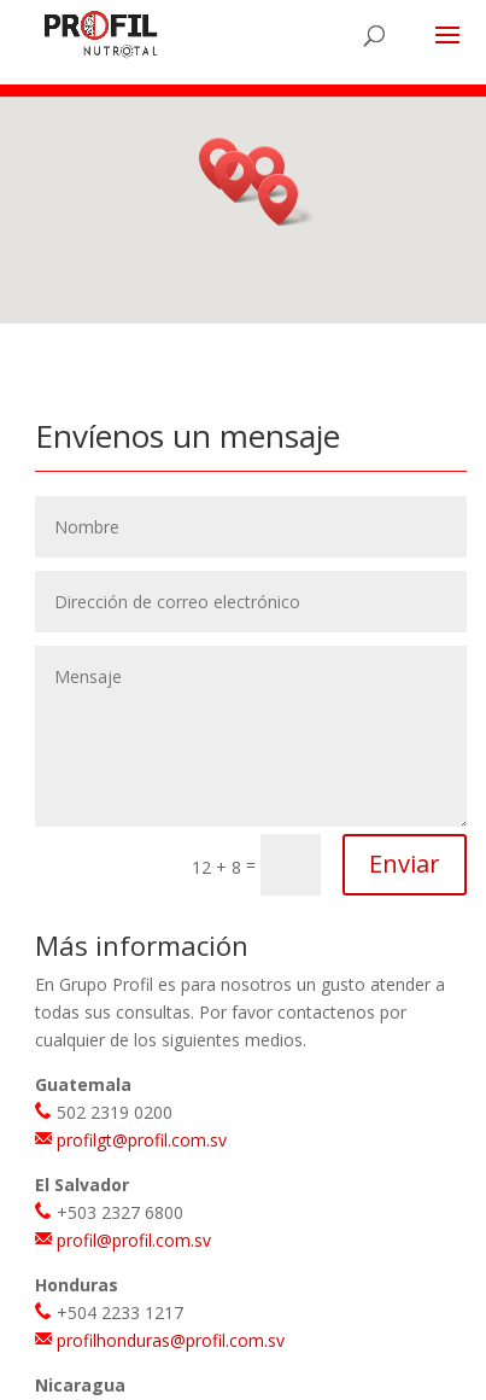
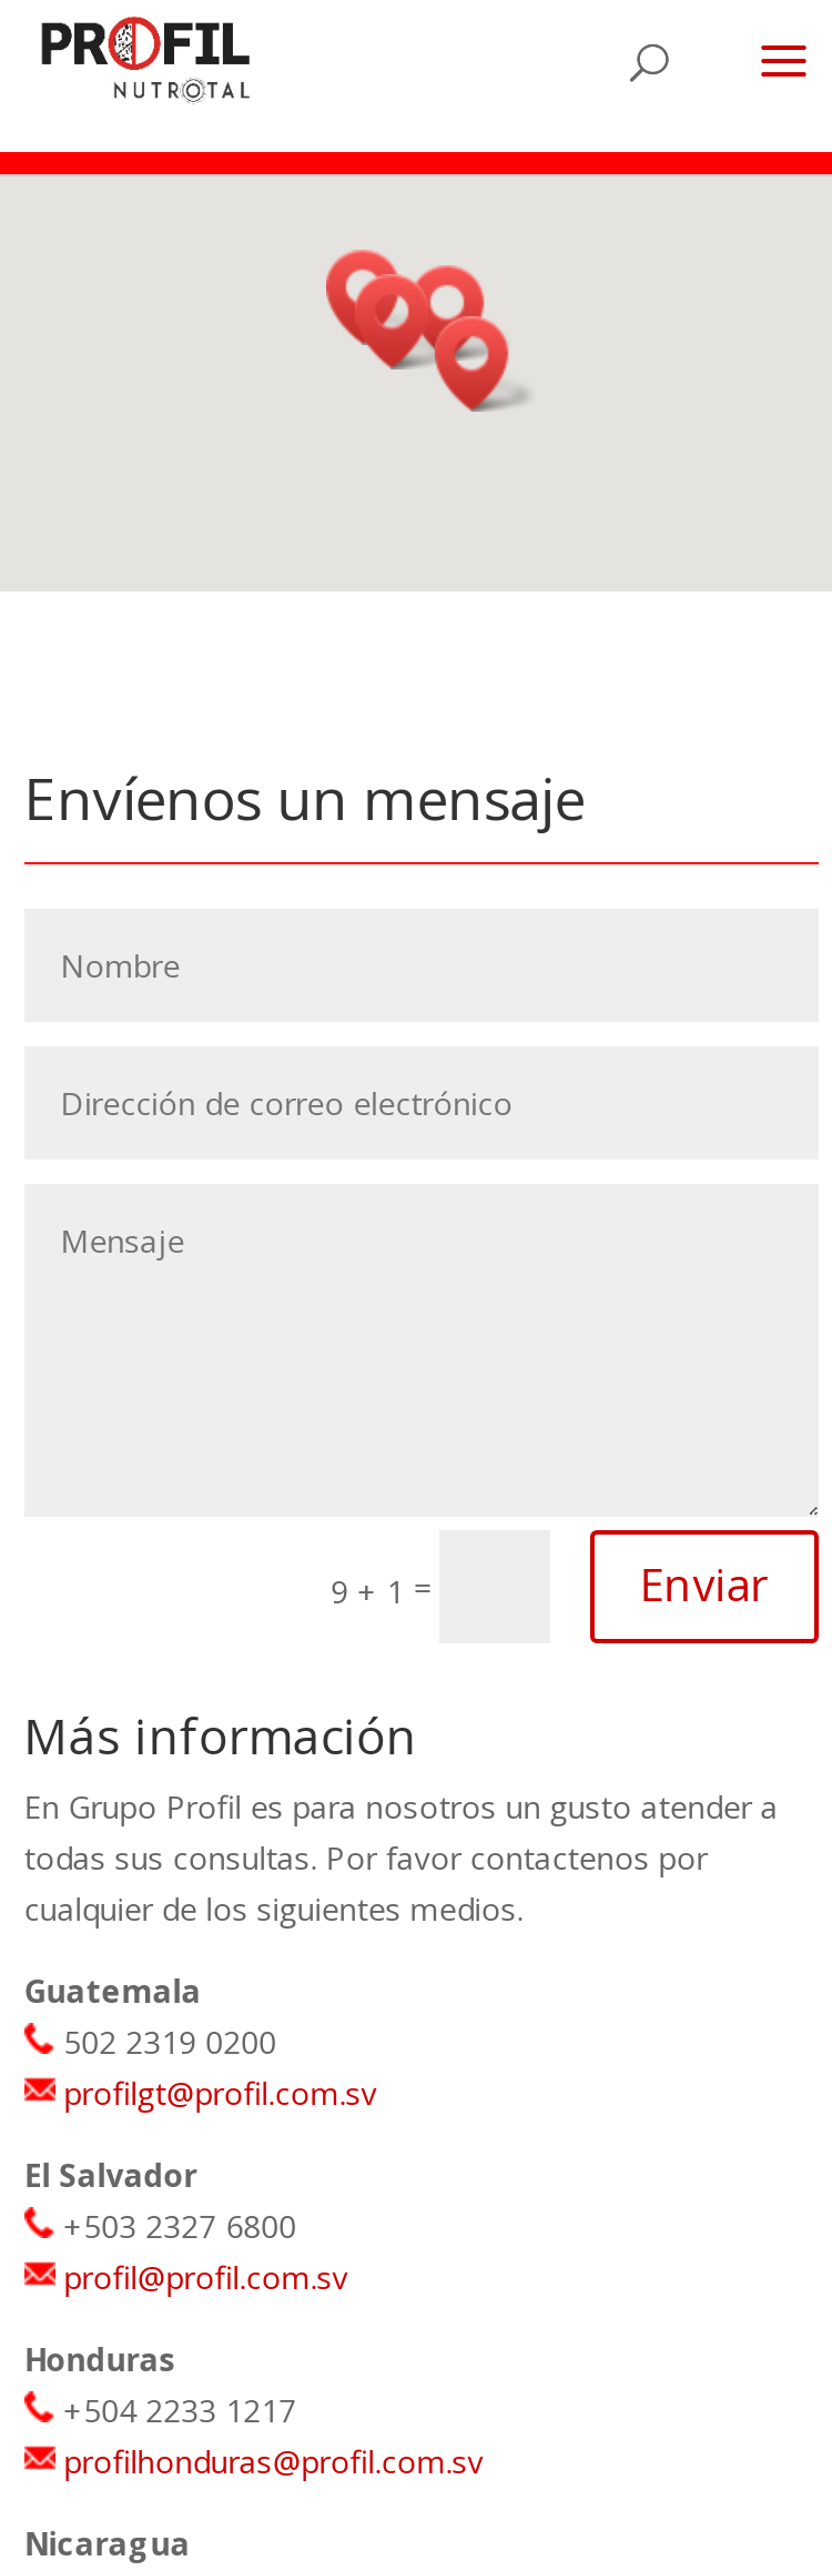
[192,853,261,878] 12 + 8 = -> [331,1565,440,1611] 9 + 1 =

